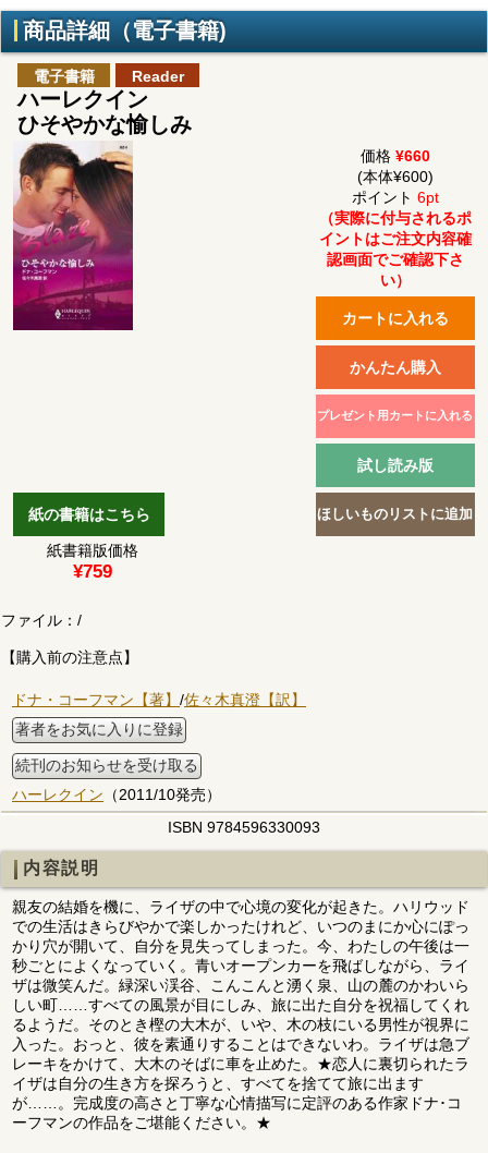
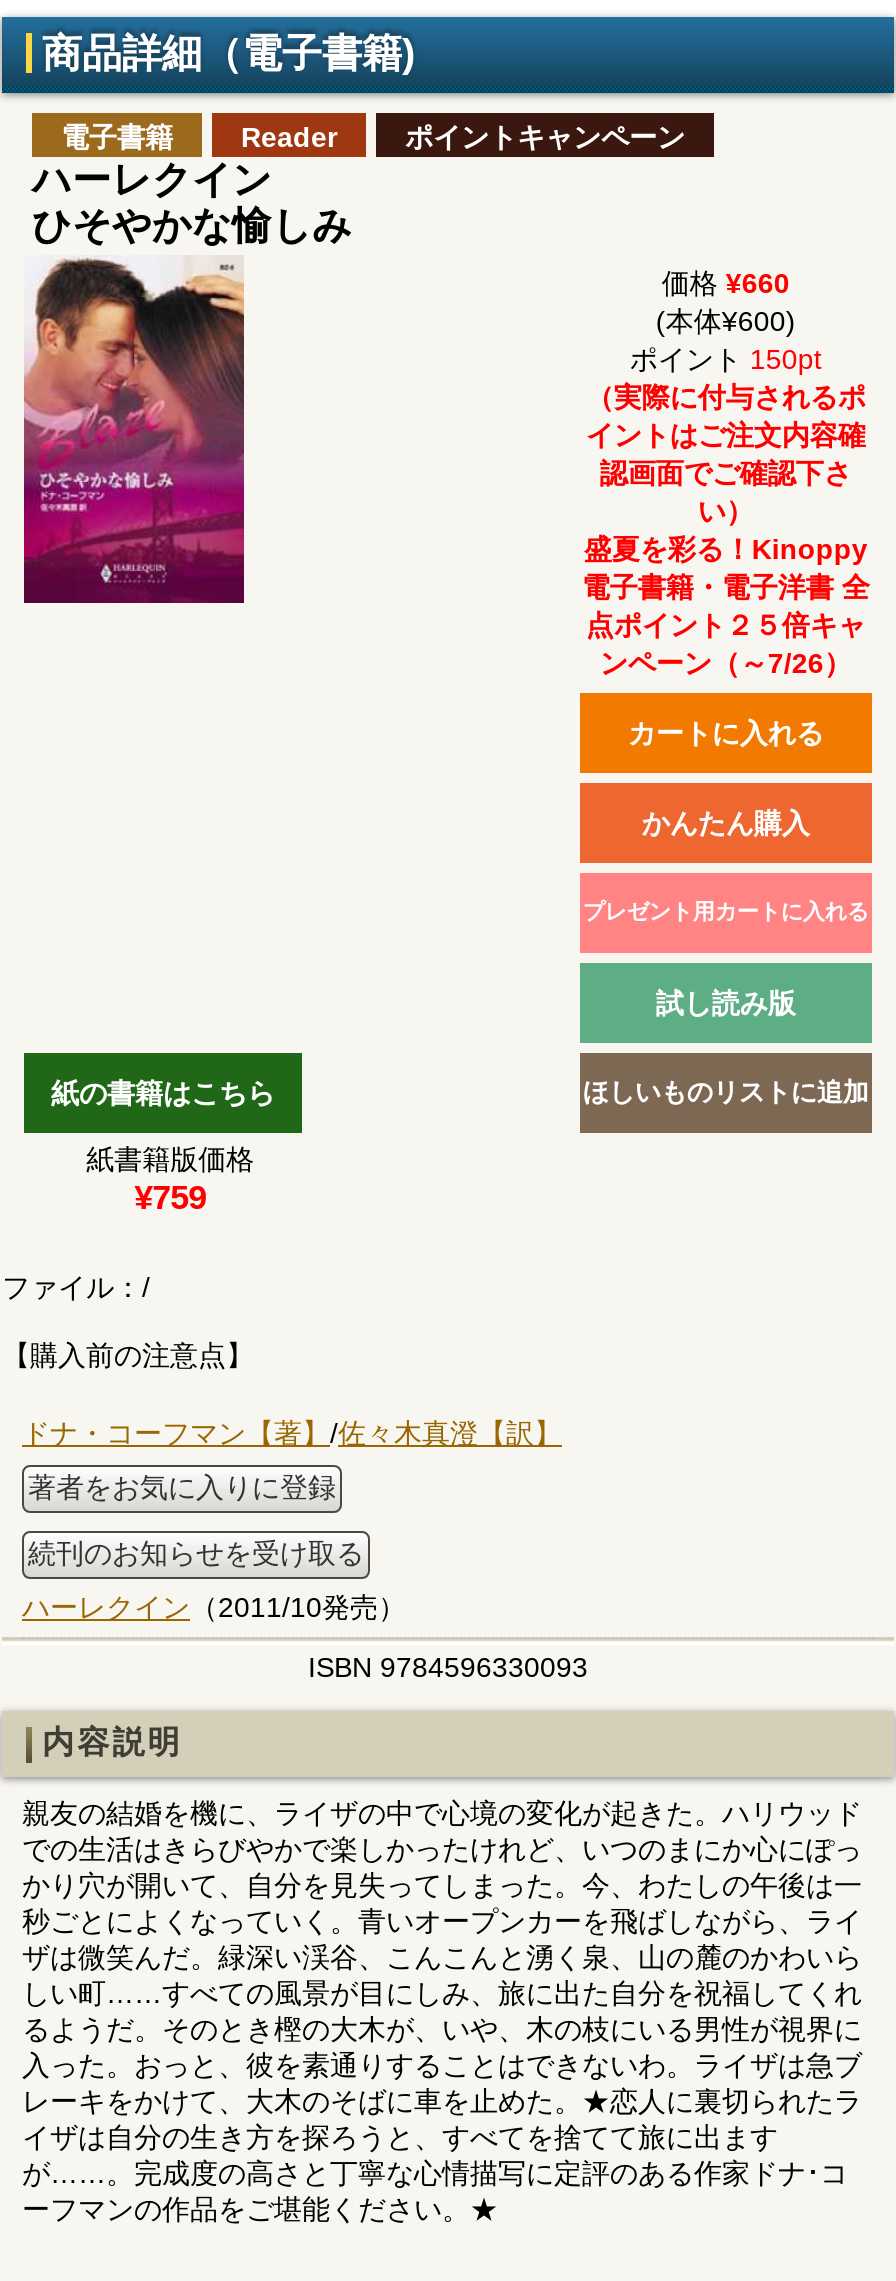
none -> [405,121,685,153] ポイントキャンペーン
[352,188,439,206] ポイント6pt -> [630,343,822,375] ポイント150pt
none -> [582,533,870,679] 盛夏を彩る！Kinoppy | 電子書籍・電子洋書 全 | 点ポイント２５倍キャ | ンペーン（～7/26）

